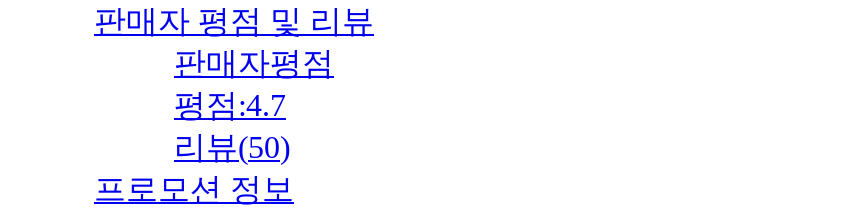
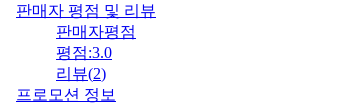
[174,88,286,122] 평점: 4.7 -> [56,44,112,61] 평점: 3.0
[174,130,290,164] 리뷰(50) -> [56,65,106,82] 리뷰(2)

